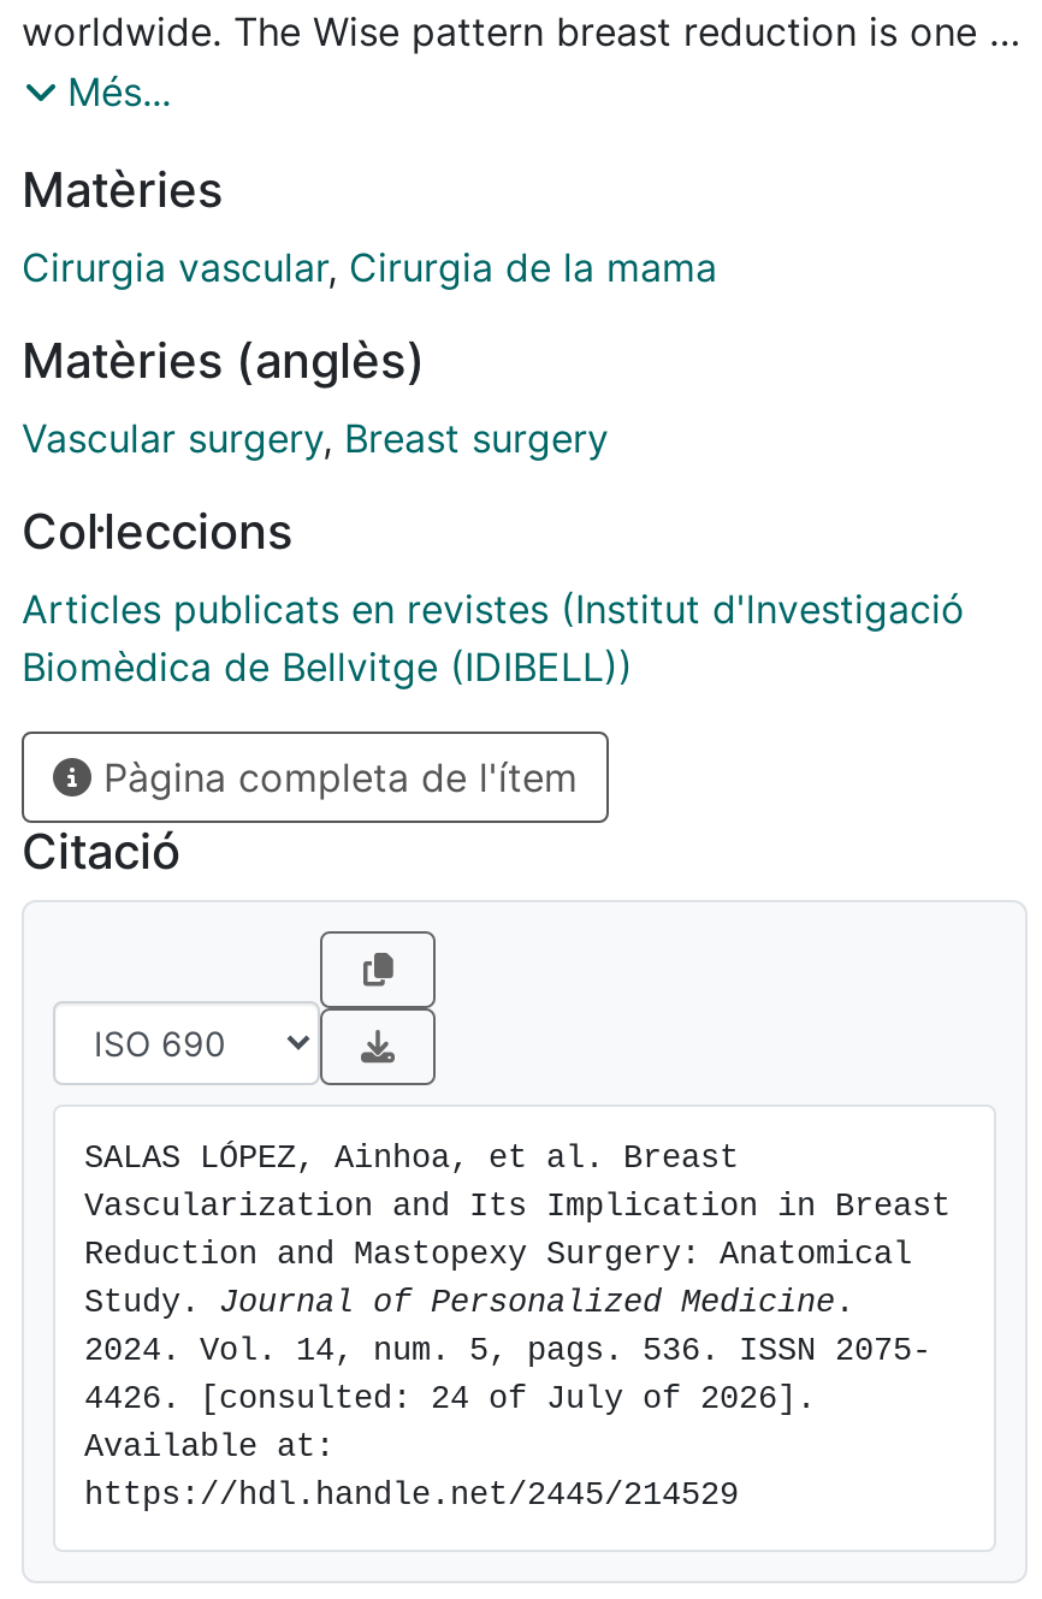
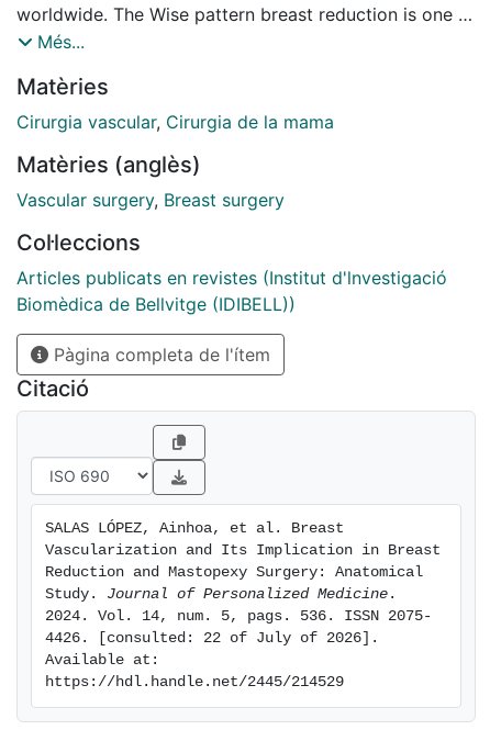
[84,1382,816,1418] 4426. [consulted: 24 of July of 2026]. -> [45,631,379,647] 4426. [consulted: 22 of July of 2026].

